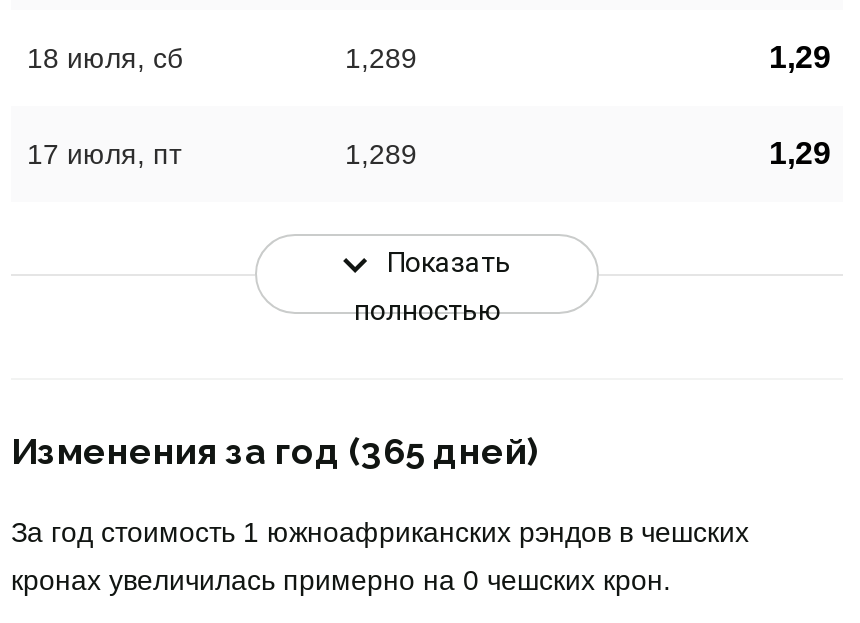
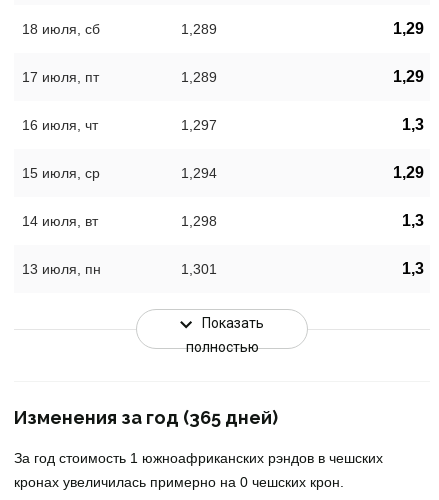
none -> [22,116,424,277] 16 июля, чт | 1,297 | 1,3 | 15 июля, ср | 1,294 | 1,29 | 14 июля, вт | 1,298 | 1,3 | 13 июля, пн | 1,301 | 1,3

